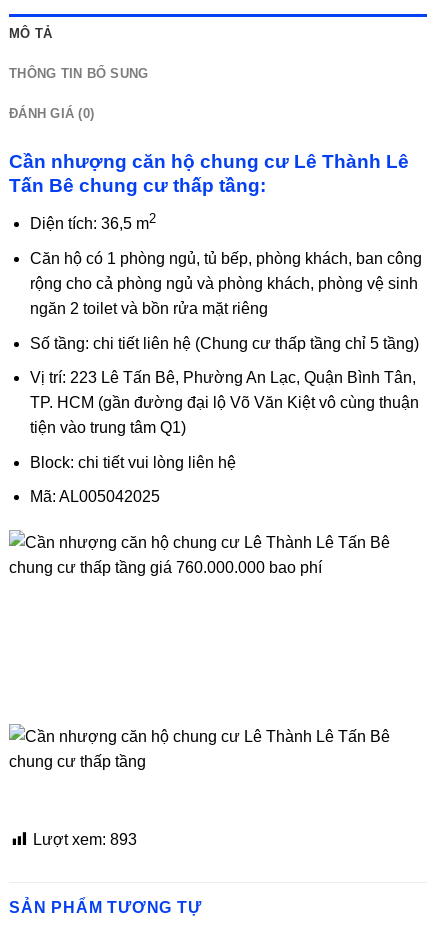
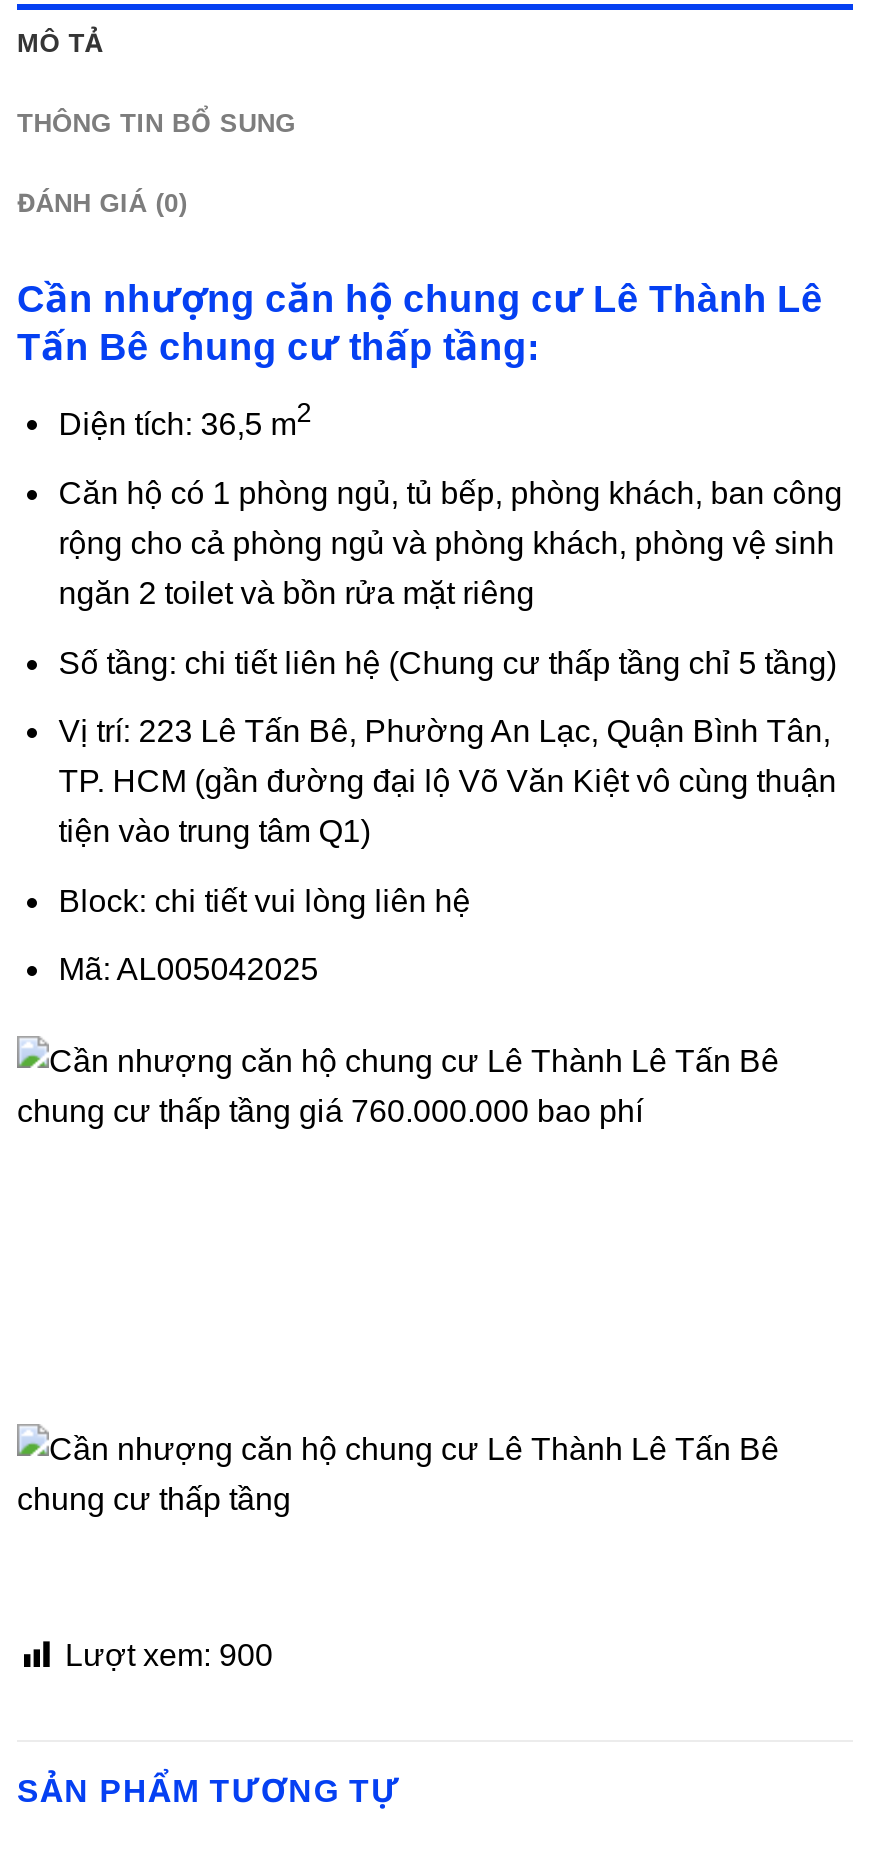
[33,831,137,848] Lượt xem: 893 -> [65,1639,273,1673] Lượt xem: 900

